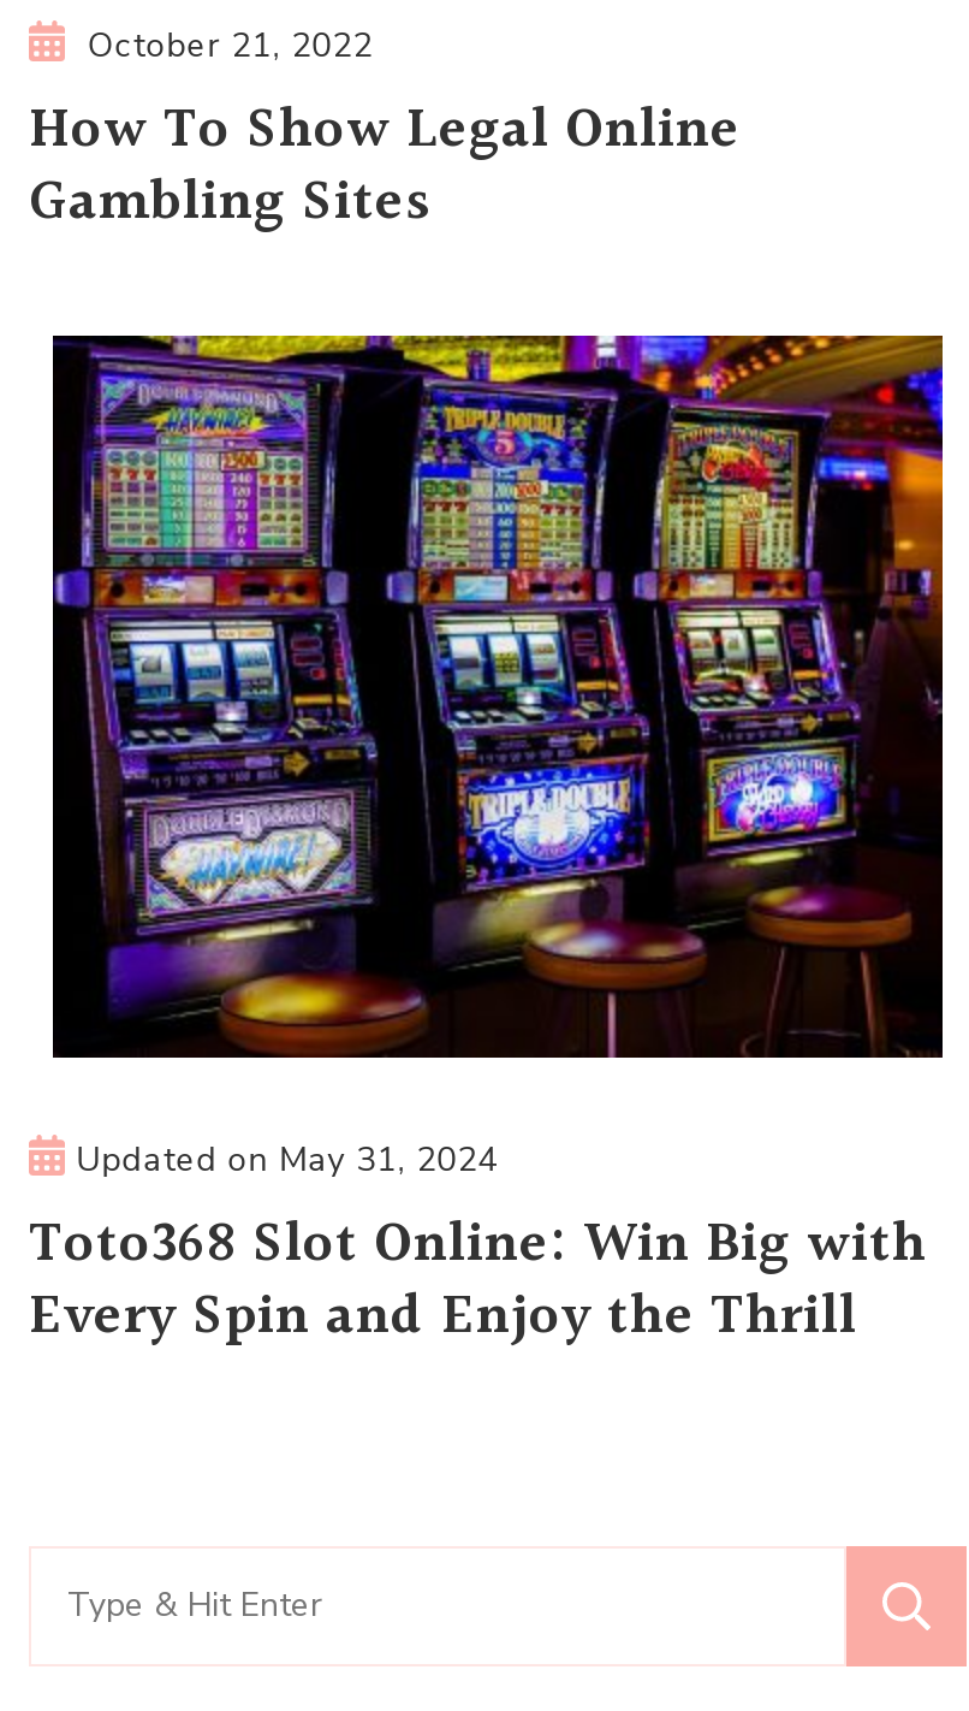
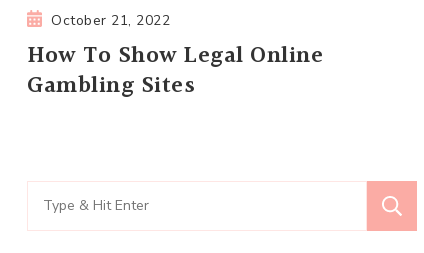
[29,333,945,1361] [image] | Updated on May 31, 2024 | Toto368 Slot Online: Win Big with | Every Spin and Enjoy the Thrill -> none

